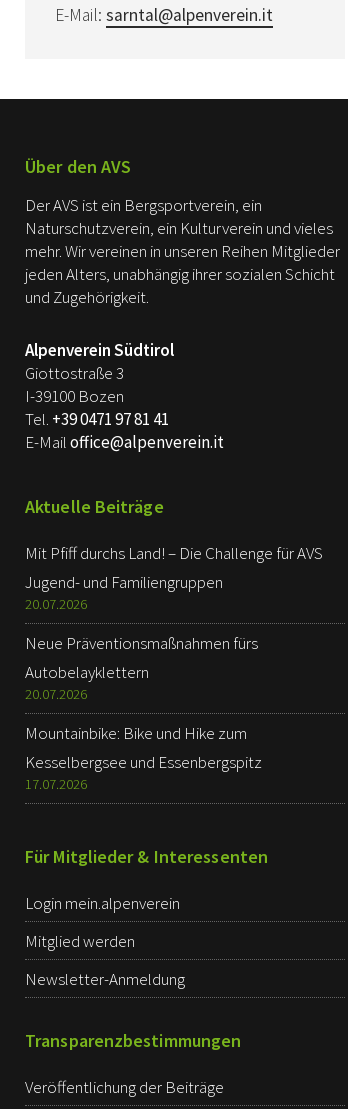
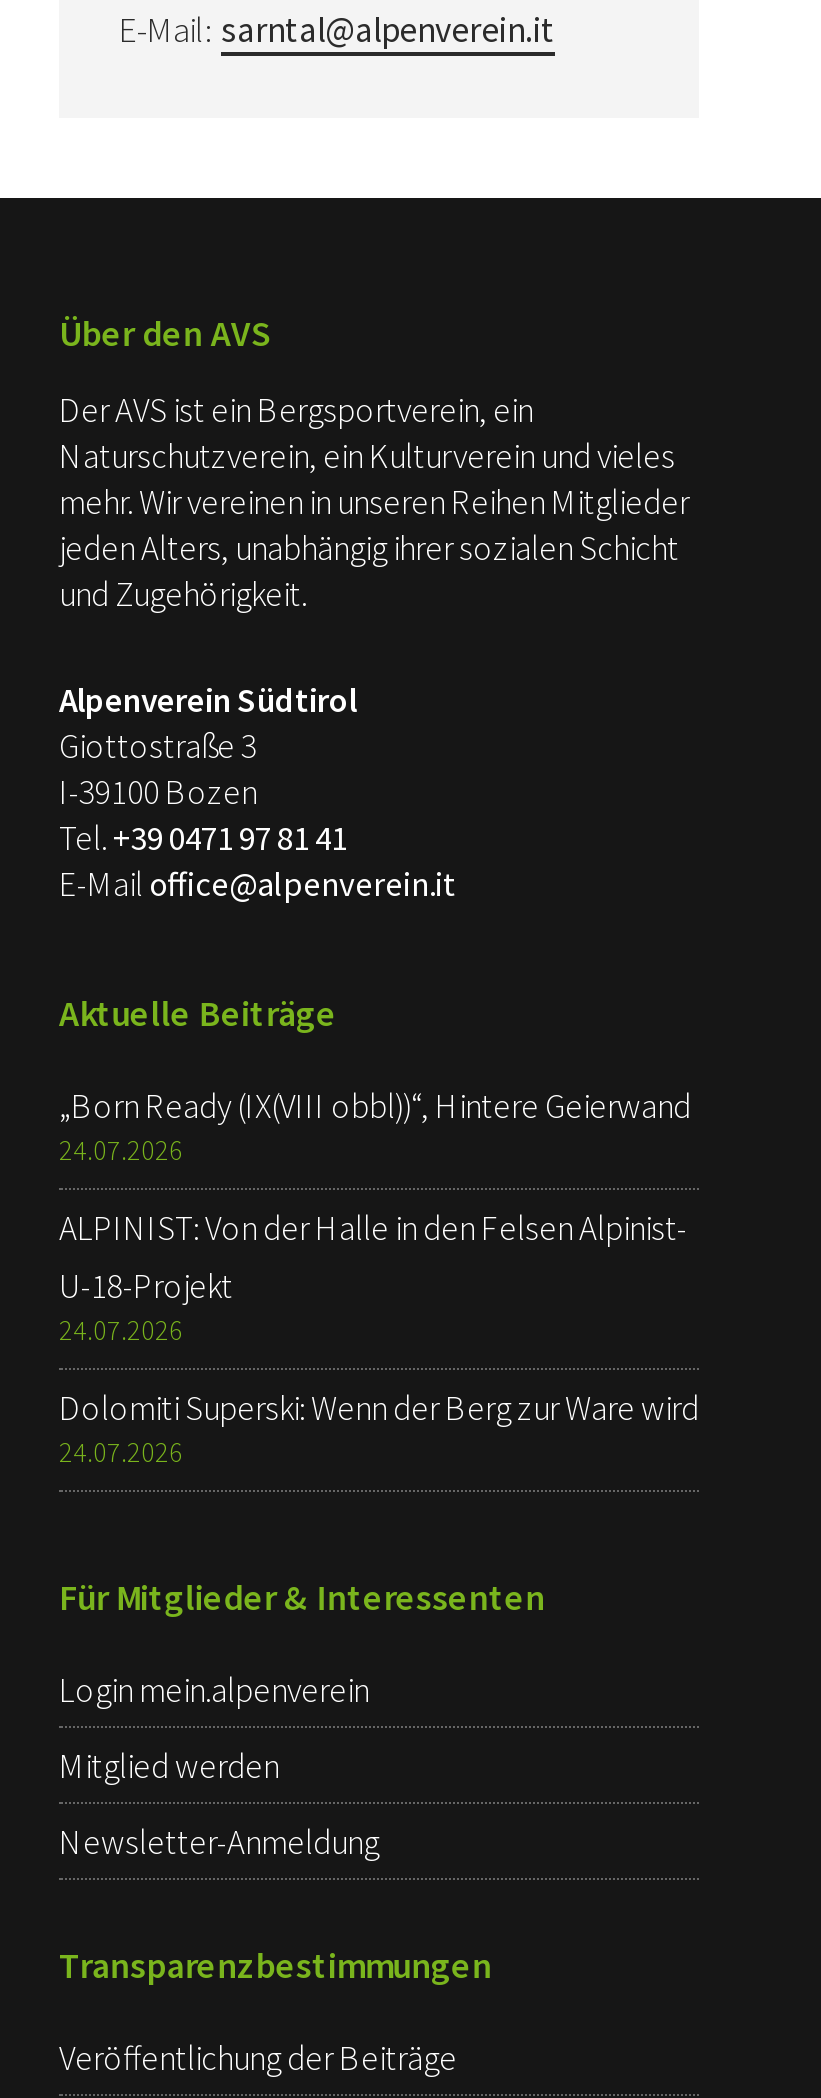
[25,542,323,613] Mit Pfiff durchs Land! – Die Challenge für AVS | Jugend- und Familiengruppen | 20.07.2026 -> [59,1084,691,1168] „Born Ready (IX(VIII obbl))“, Hintere Geierwand | 24.07.2026
[25,632,258,703] Neue Präventionsmaßnahmen fürs | Autobelayklettern | 20.07.2026 -> [59,1206,687,1348] ALPINIST: Von der Halle in den Felsen Alpinist- | U-18-Projekt | 24.07.2026
[25,722,262,793] Mountainbike: Bike und Hike zum | Kesselbergsee und Essenbergspitz | 17.07.2026 -> [59,1386,699,1470] Dolomiti Superski: Wenn der Berg zur Ware wird | 24.07.2026

